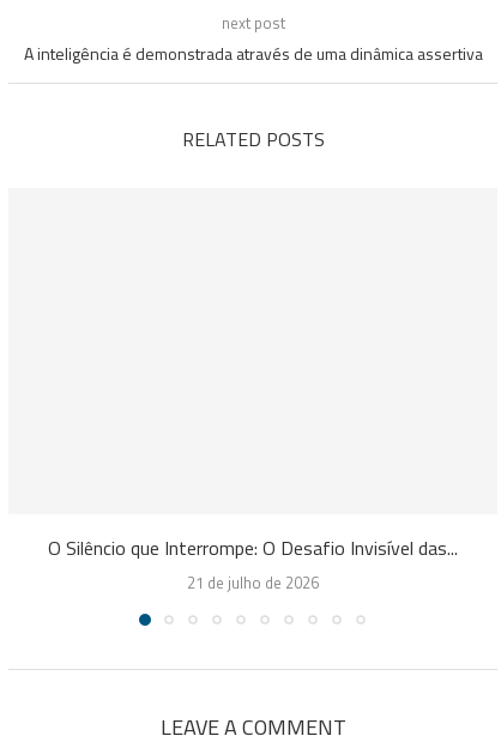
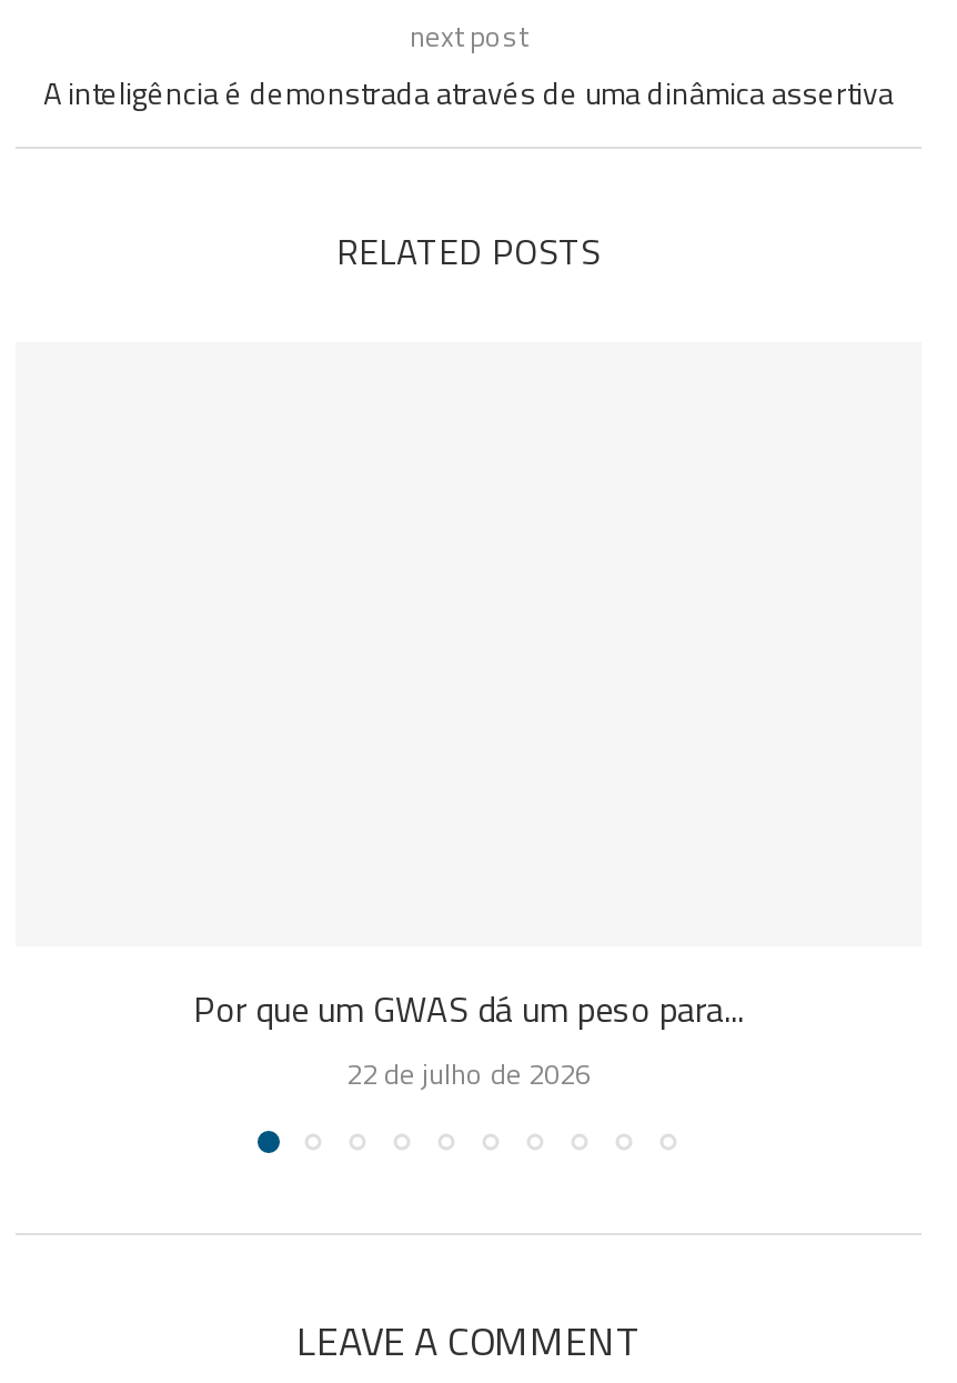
[48,533,458,594] O Silêncio que Interrompe: O Desafio Invisível das... | 21 de julho de 2026 -> [193,982,744,1095] Por que um GWAS dá um peso para... | 22 de julho de 2026

